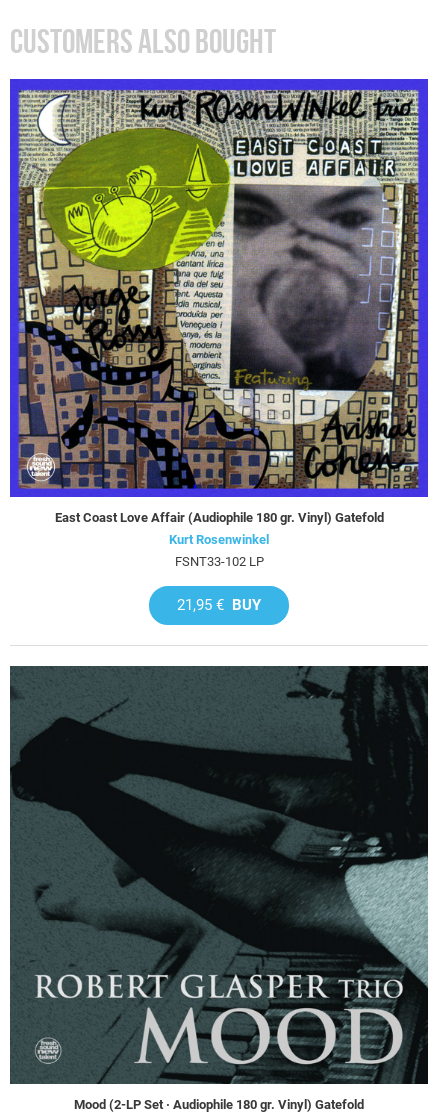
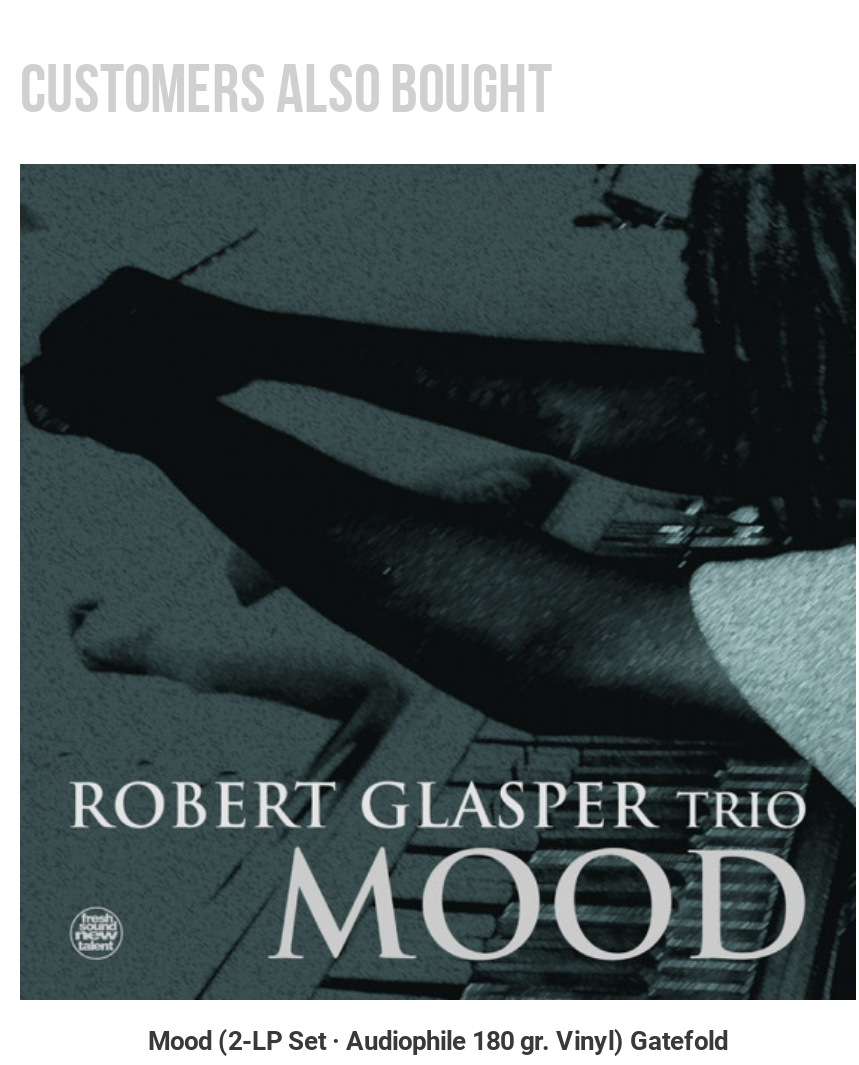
[9,78,429,614] [image] | East Coast Love Affair (Audiophile 180 gr. Vinyl) Gatefold | Kurt Rosenwinkel | FSNT33-102 LP | 21,95 € BUY -> none

